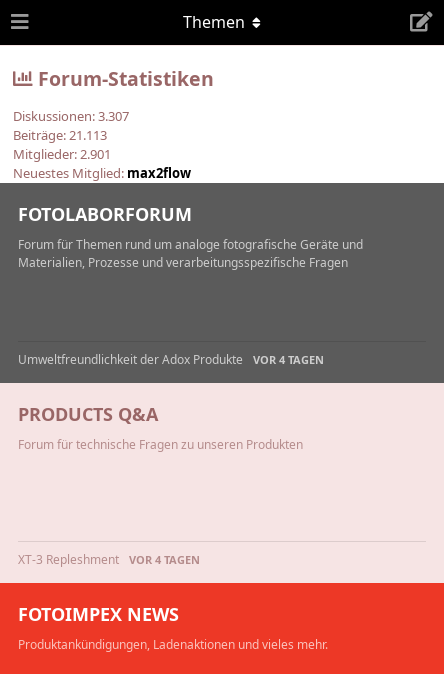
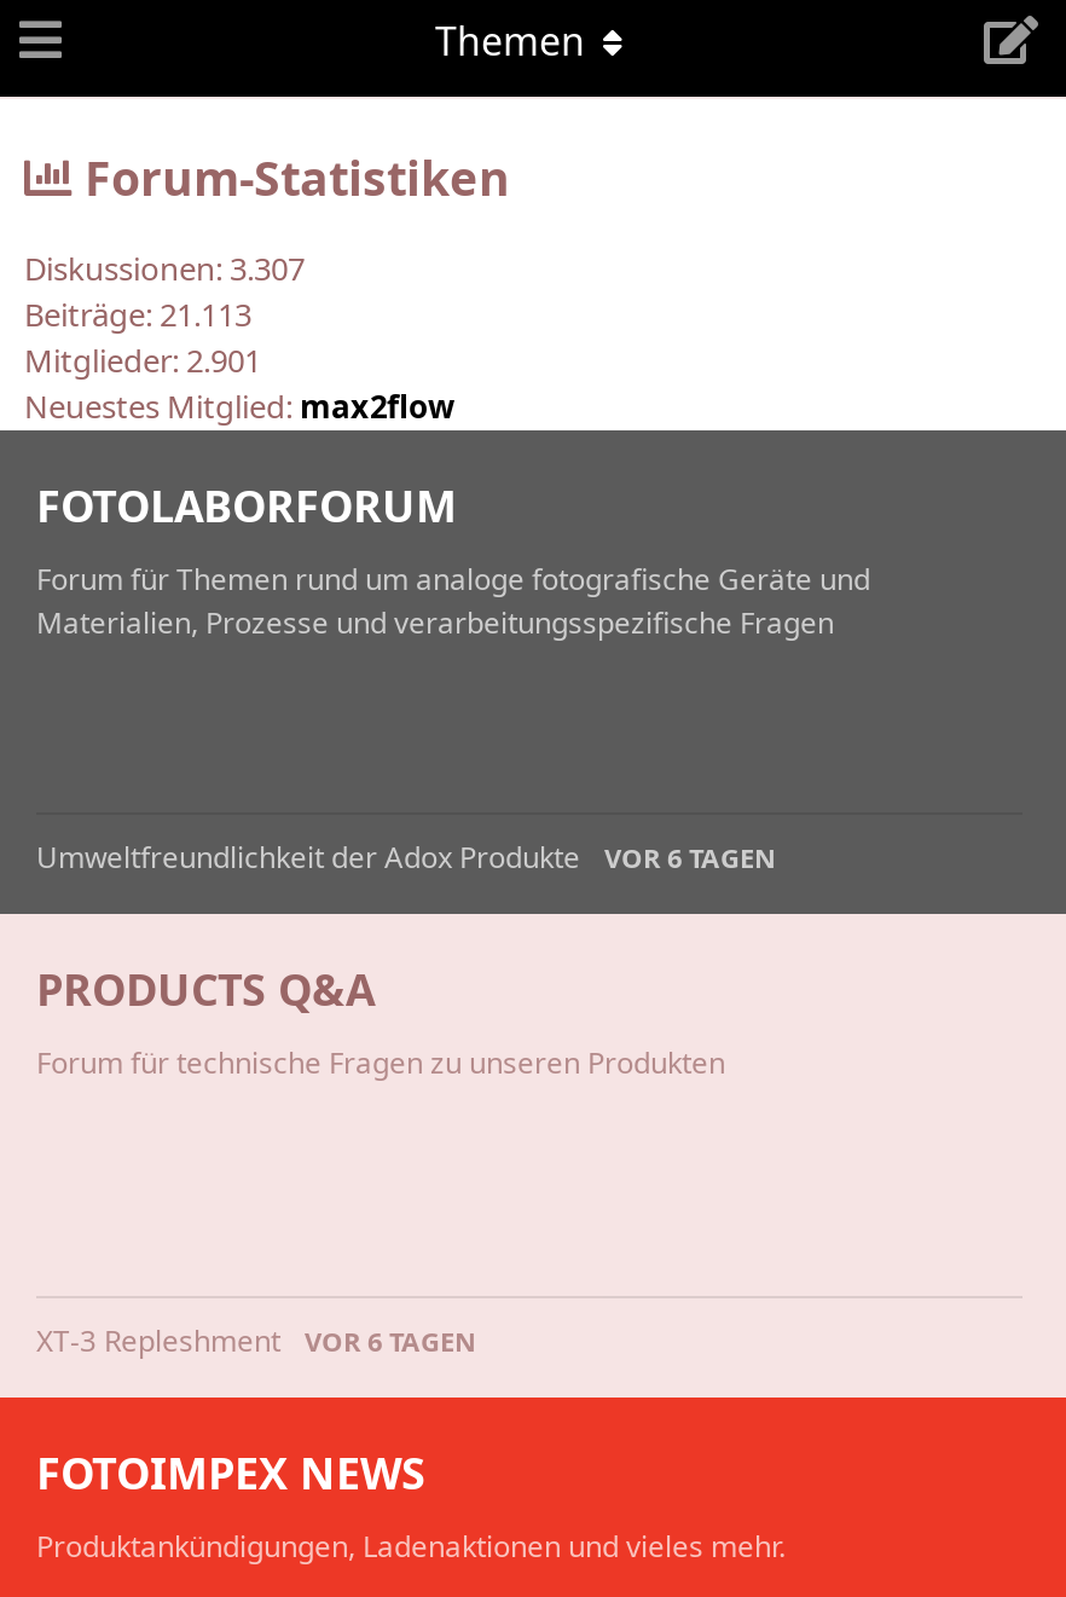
[18,351,324,368] Umweltfreundlichkeit der Adox Produkte VOR 4 TAGEN -> [36,837,776,878] Umweltfreundlichkeit der Adox Produkte VOR 6 TAGEN
[18,551,200,568] XT-3 Repleshment VOR 4 TAGEN -> [36,1321,476,1362] XT-3 Repleshment VOR 6 TAGEN

